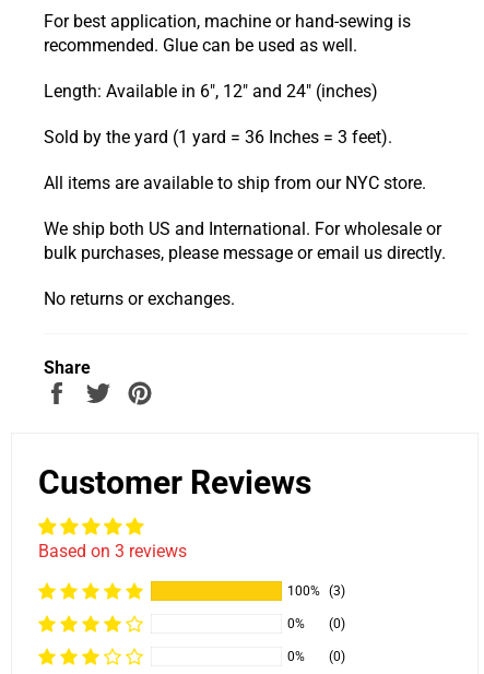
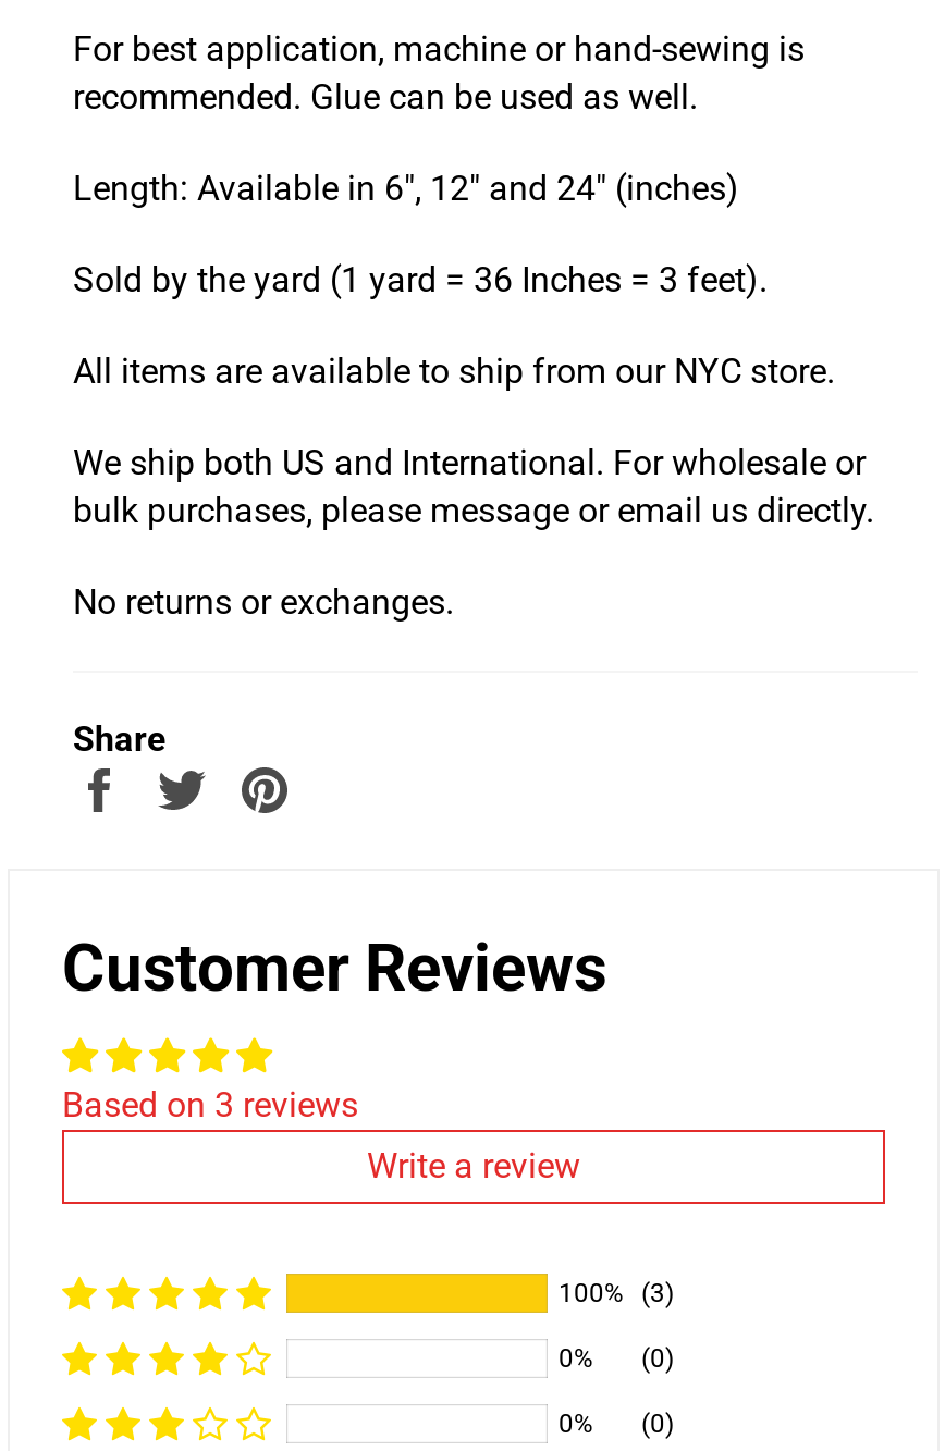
none -> [367,1144,580,1186] Write a review

